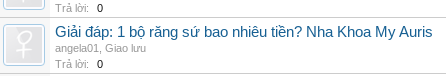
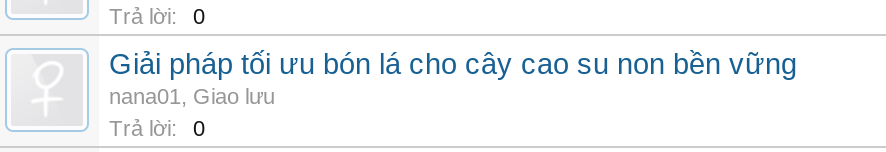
[55,24,433,40] Giải đáp: 1 bộ răng sứ bao nhiêu tiền? Nha Khoa My Auris -> [109,48,797,80] Giải pháp tối ưu bón lá cho cây cao su non bền vững
[55,42,146,54] angela01, Giao lưu -> [109,84,275,108] nana01, Giao lưu

